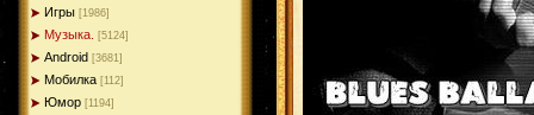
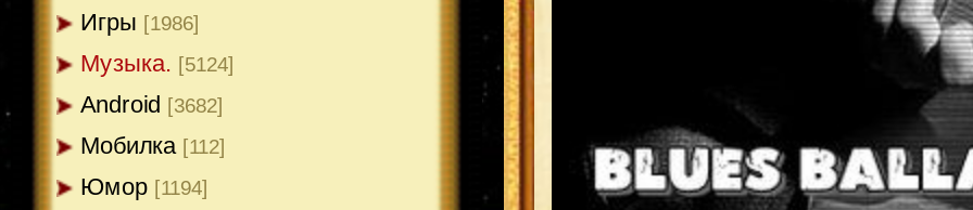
[44,50,123,64] Android [3681] -> [80,91,224,117] Android [3682]

